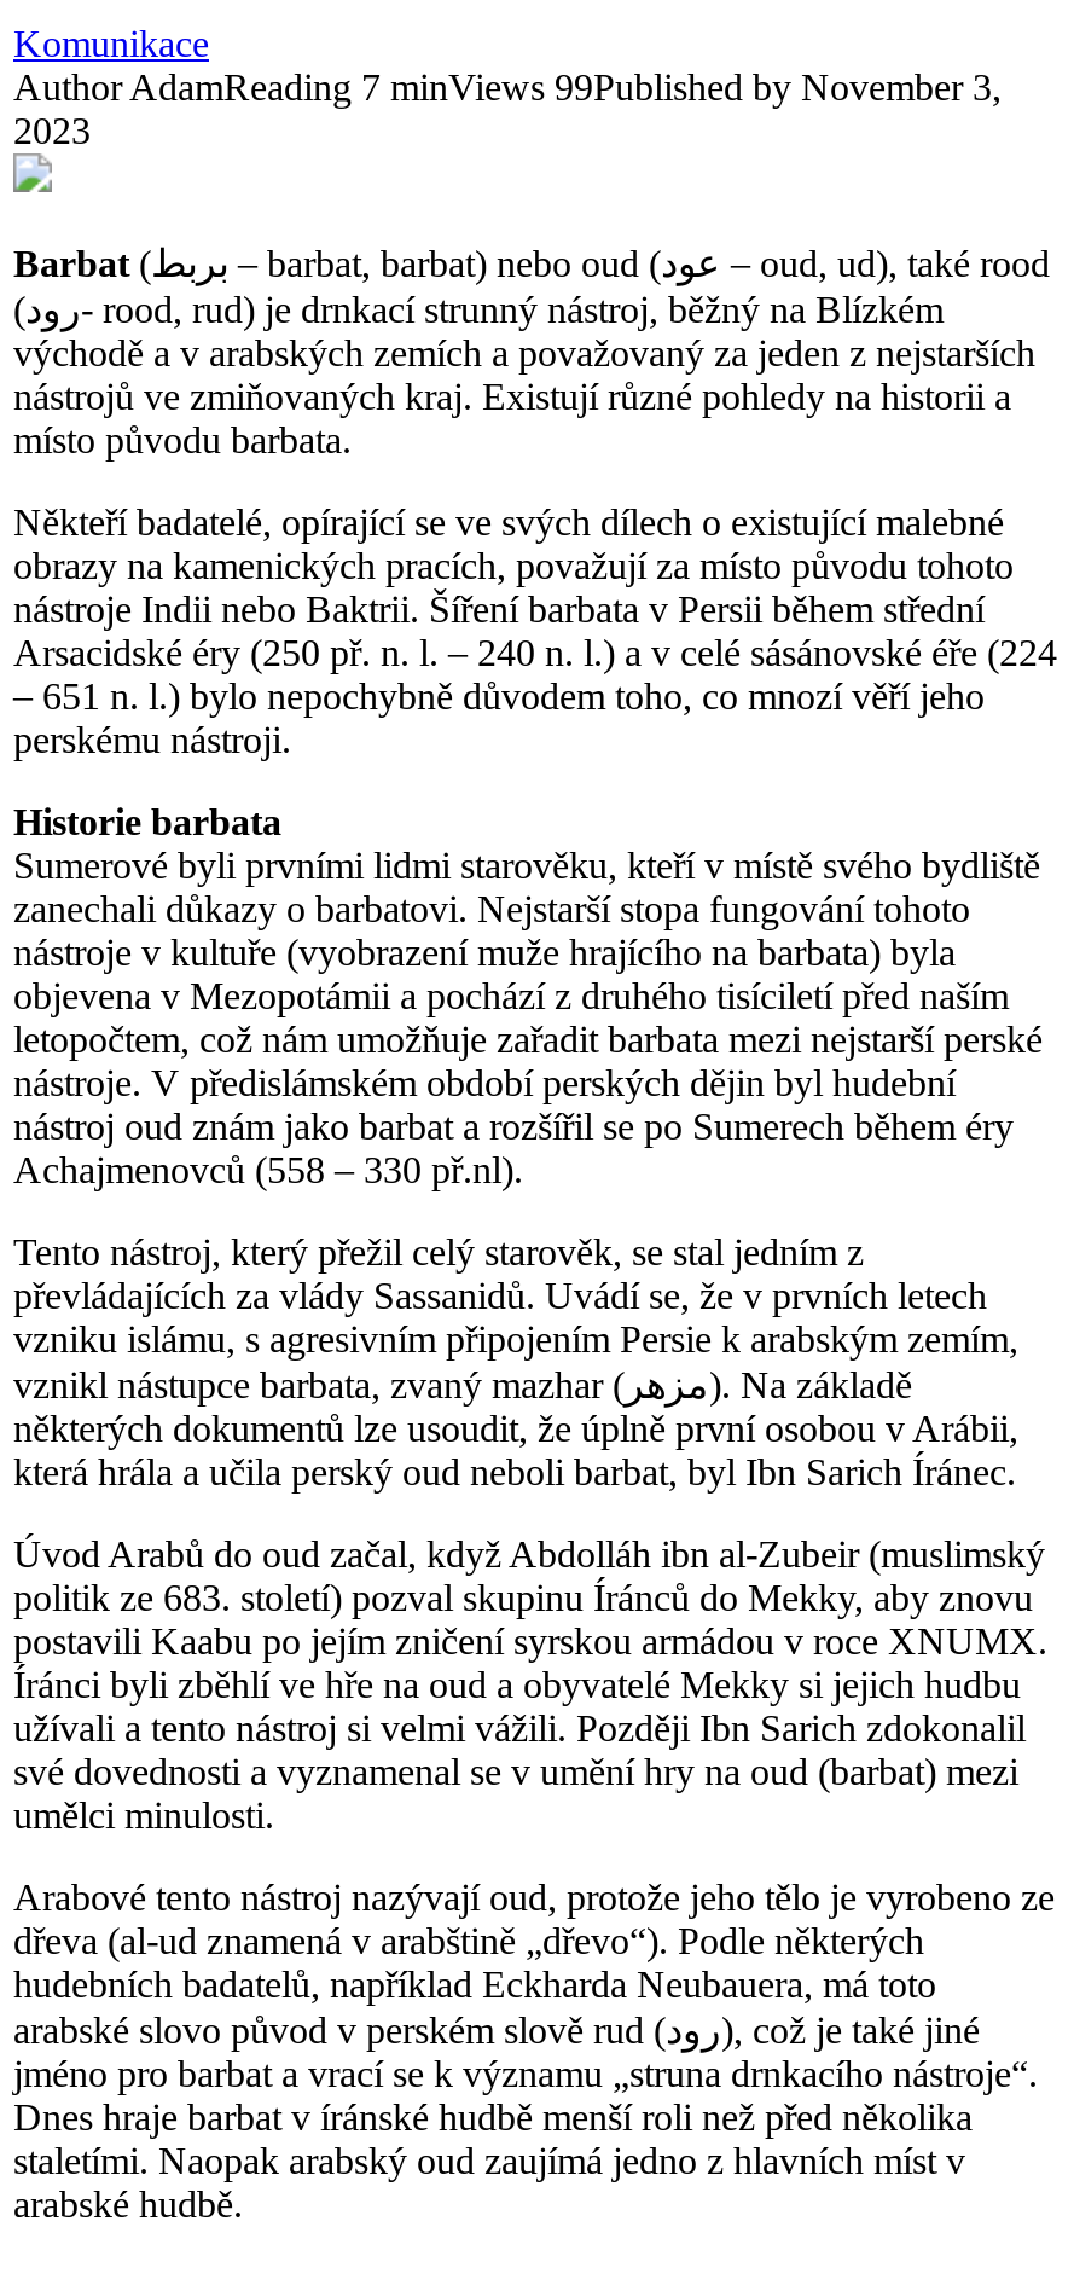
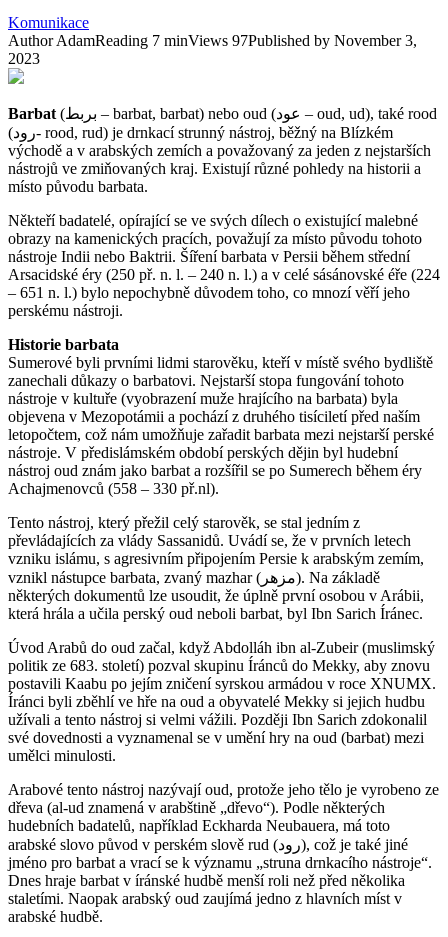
[13,66,1002,107] Author AdamReading 7 minViews 99Published by November 3, -> [8,32,417,49] Author AdamReading 7 minViews 97Published by November 3,

